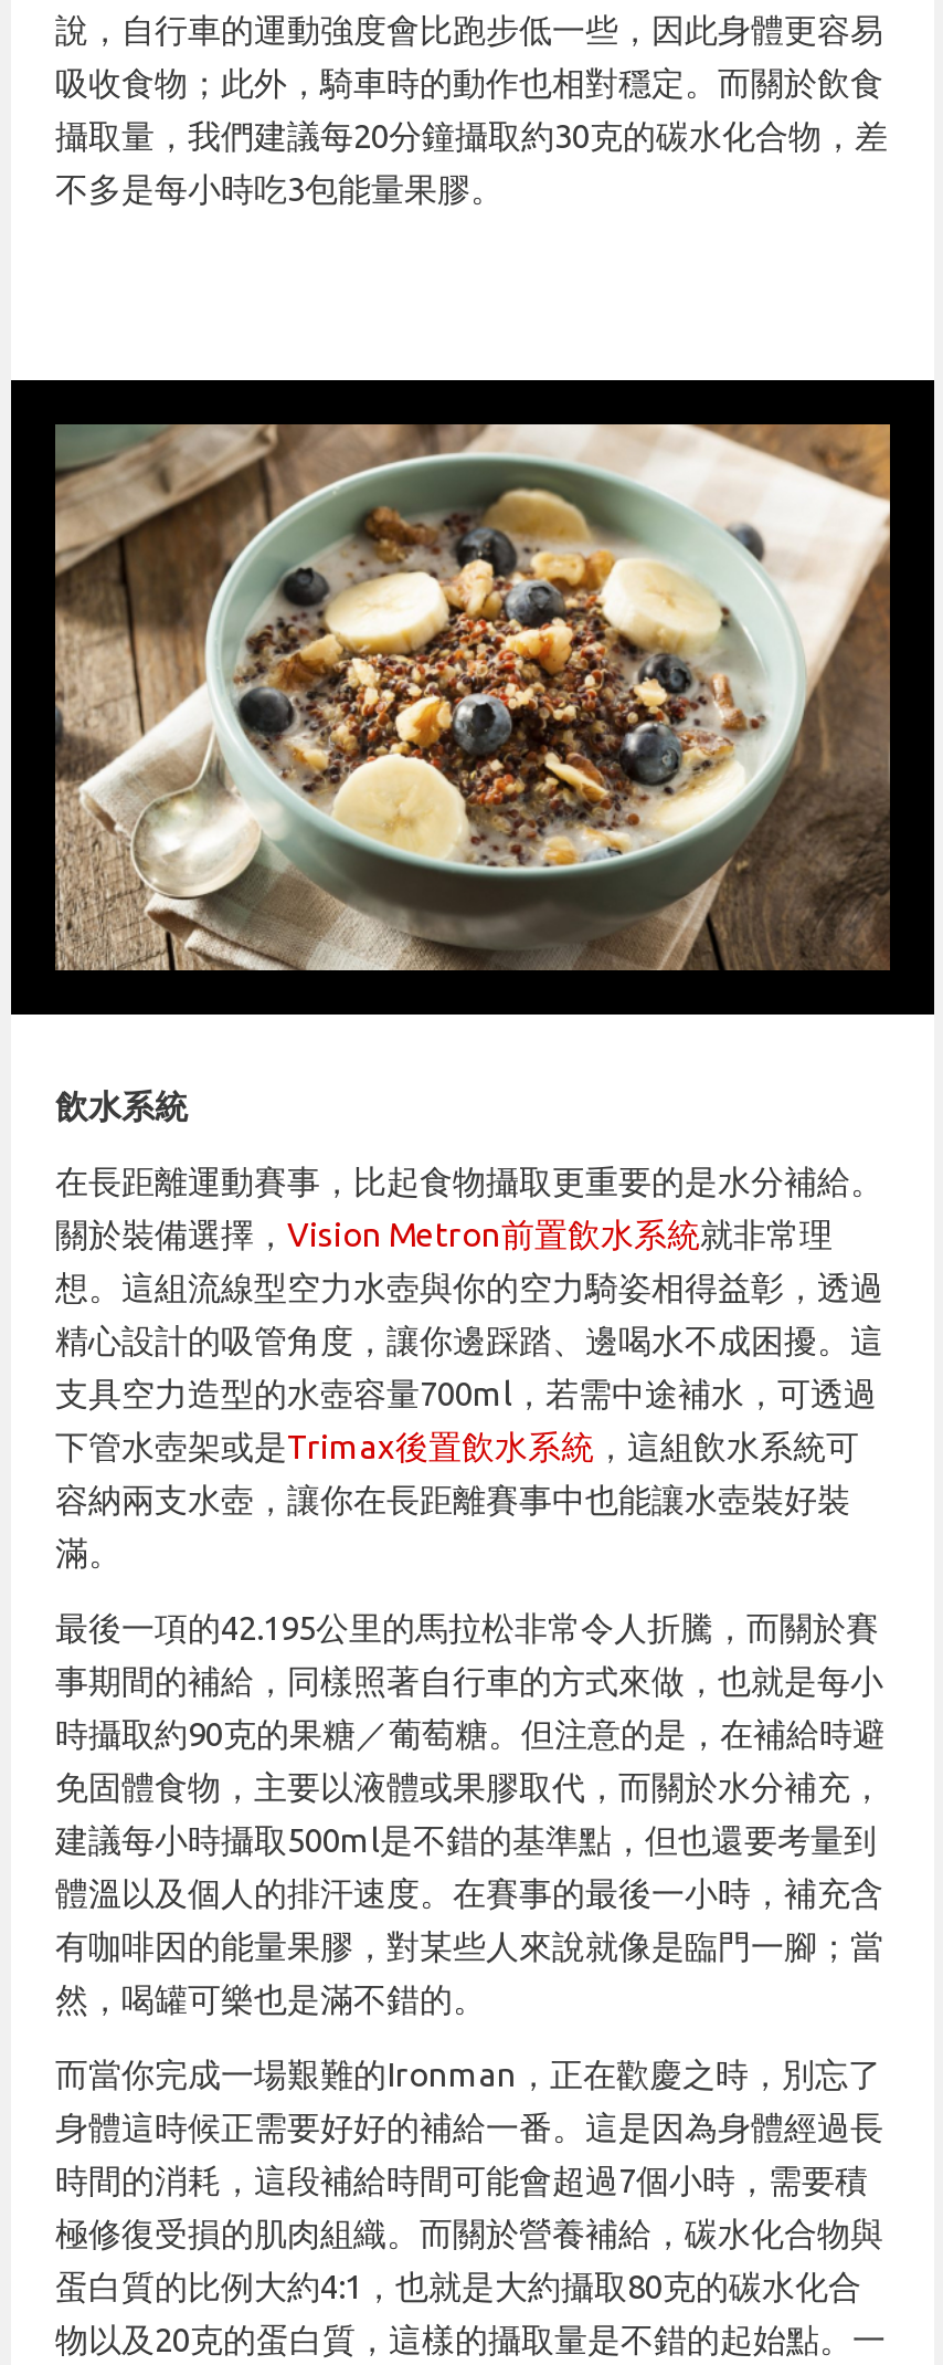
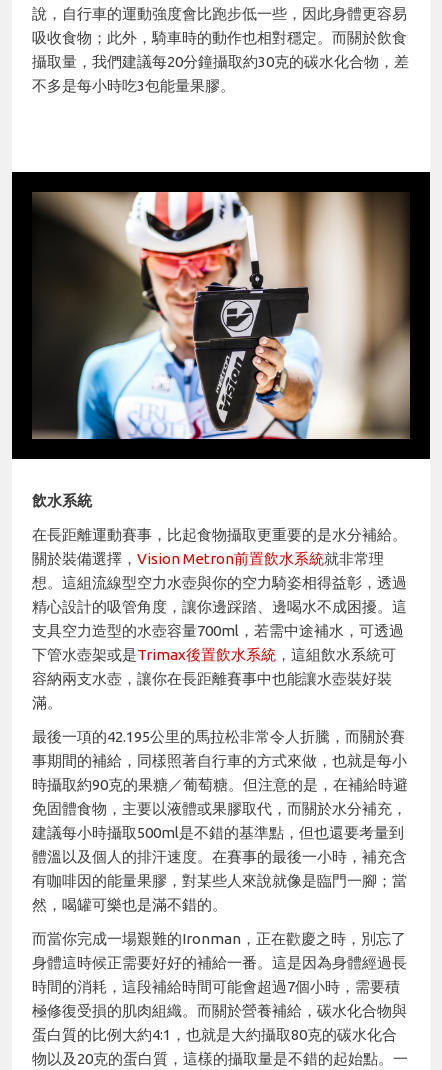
[53,422,892,973] [image] -> [32,191,410,440] [image]

